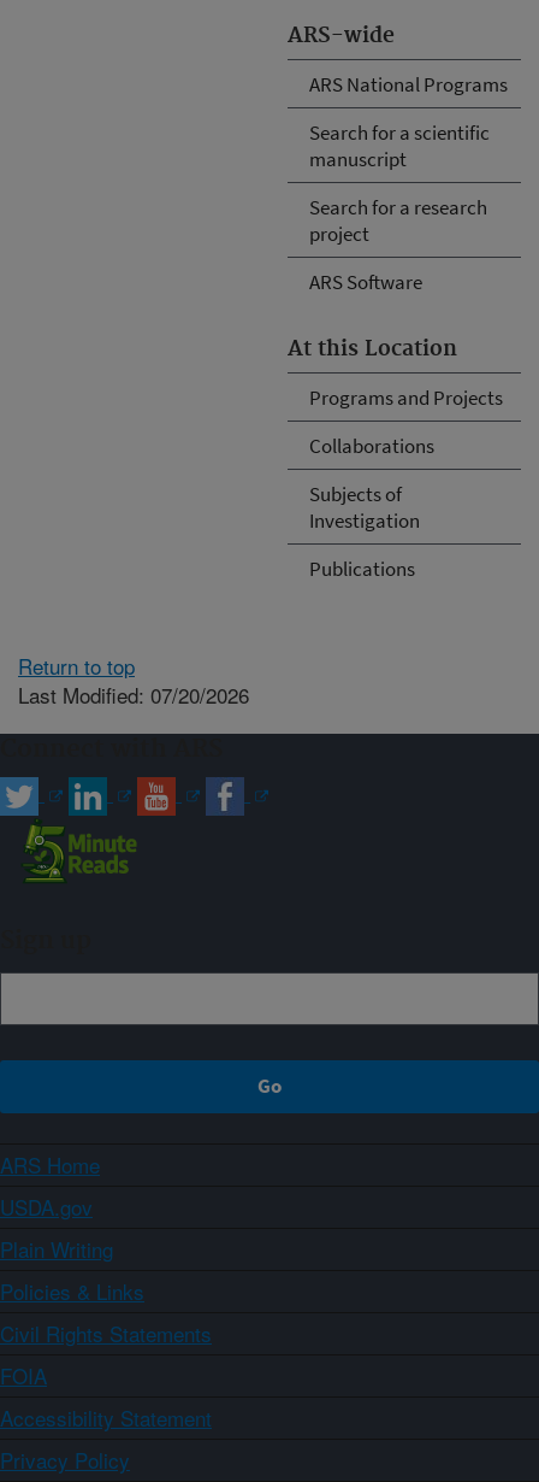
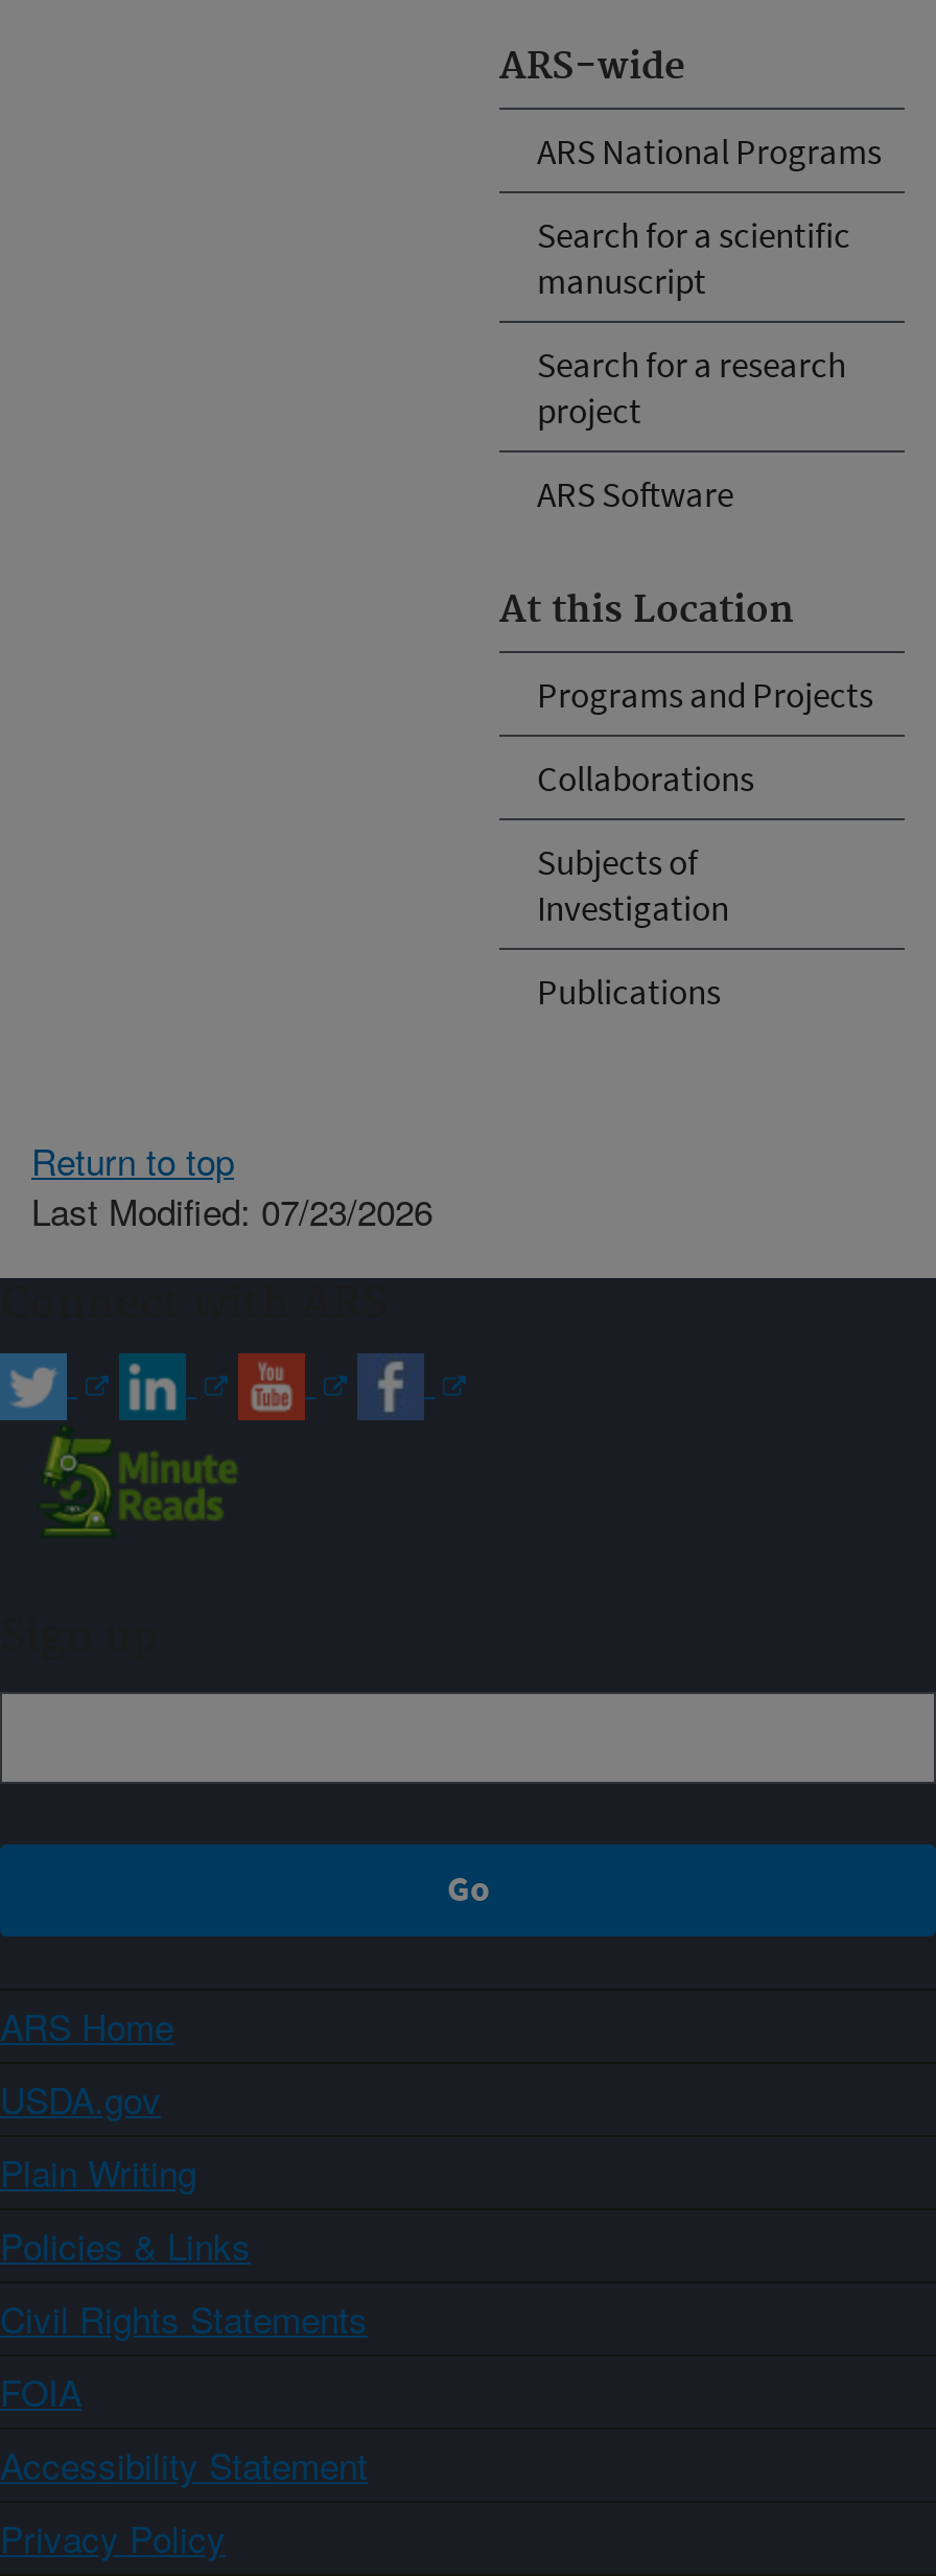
[18,680,249,710] Last Modified: 07/20/2026 -> [31,1184,432,1236] Last Modified: 07/23/2026

